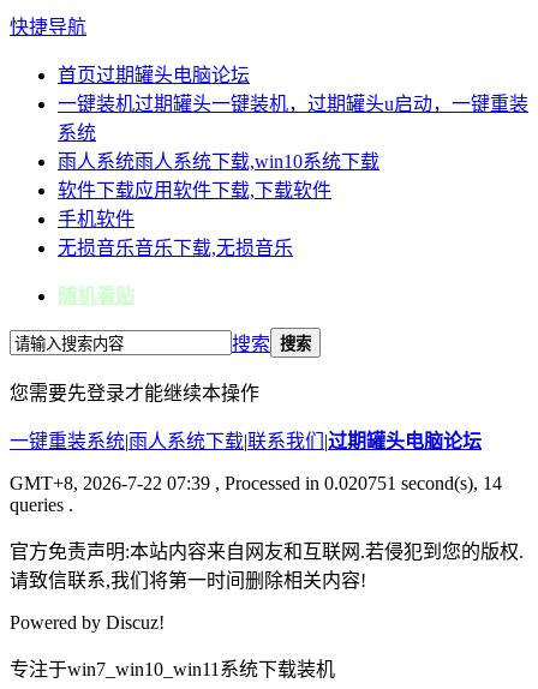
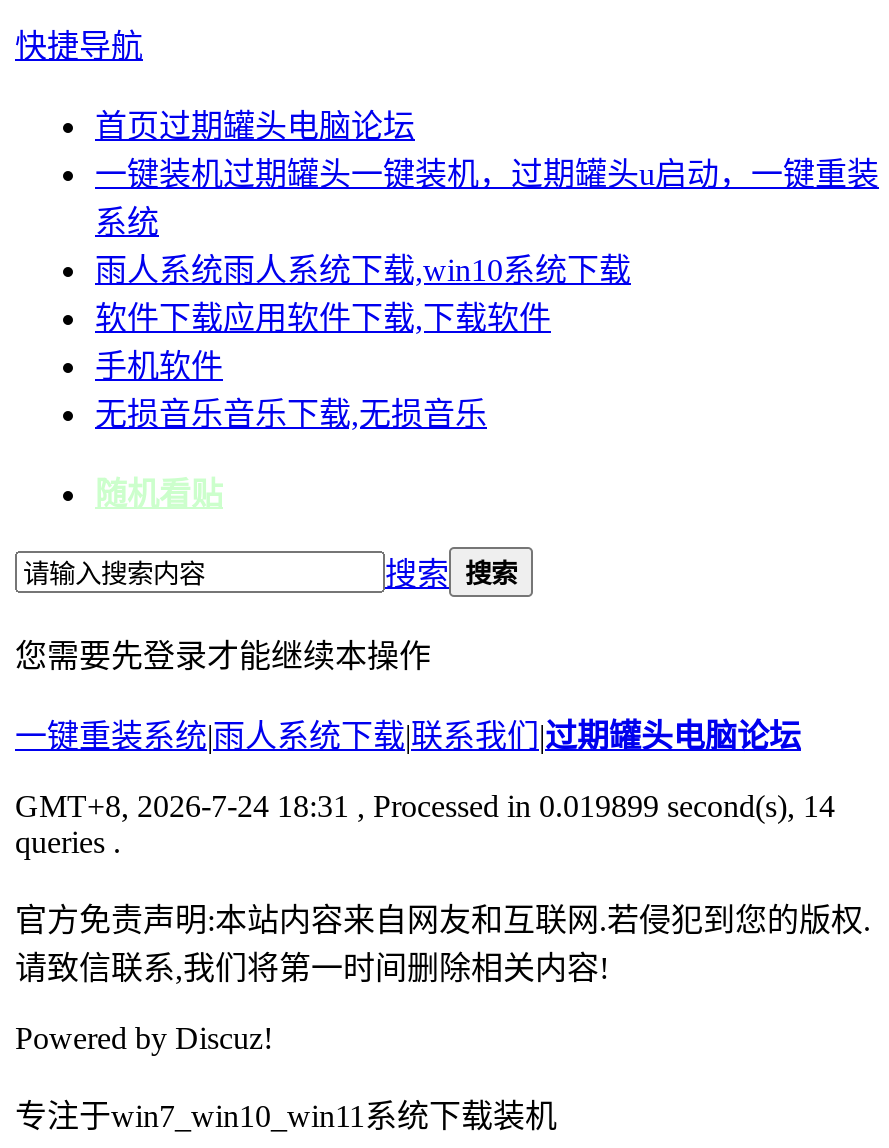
[10,473,502,493] GMT+8, 2026-7-22 07:39, Processed in 0.020751 second(s), 14 -> [15,789,835,823] GMT+8, 2026-7-24 18:31, Processed in 0.019899 second(s), 14

